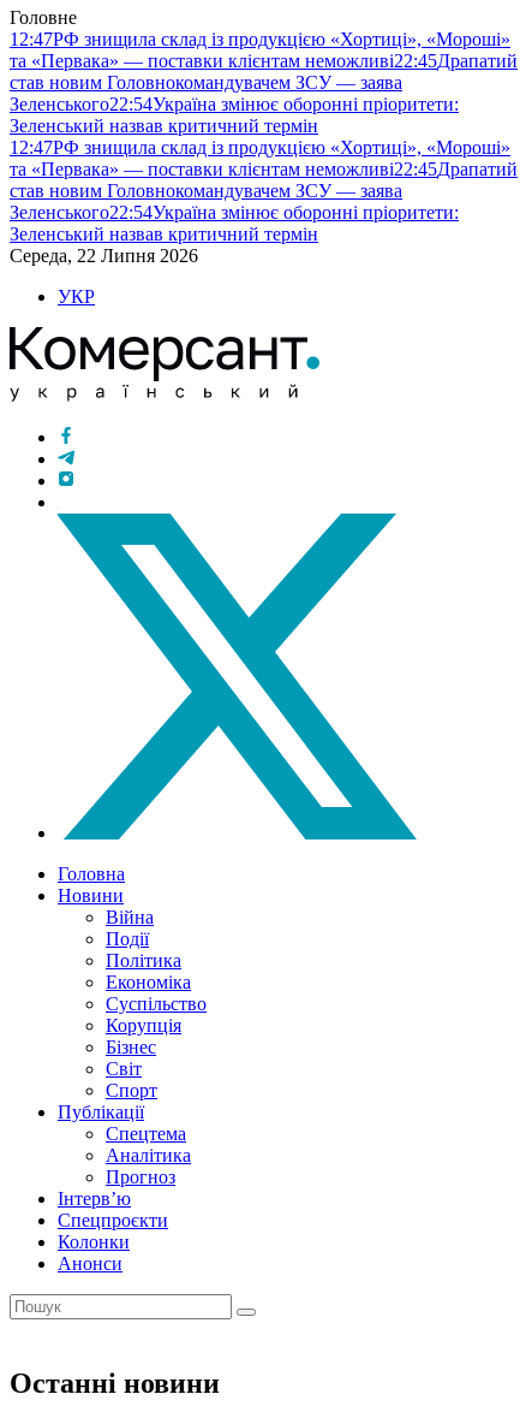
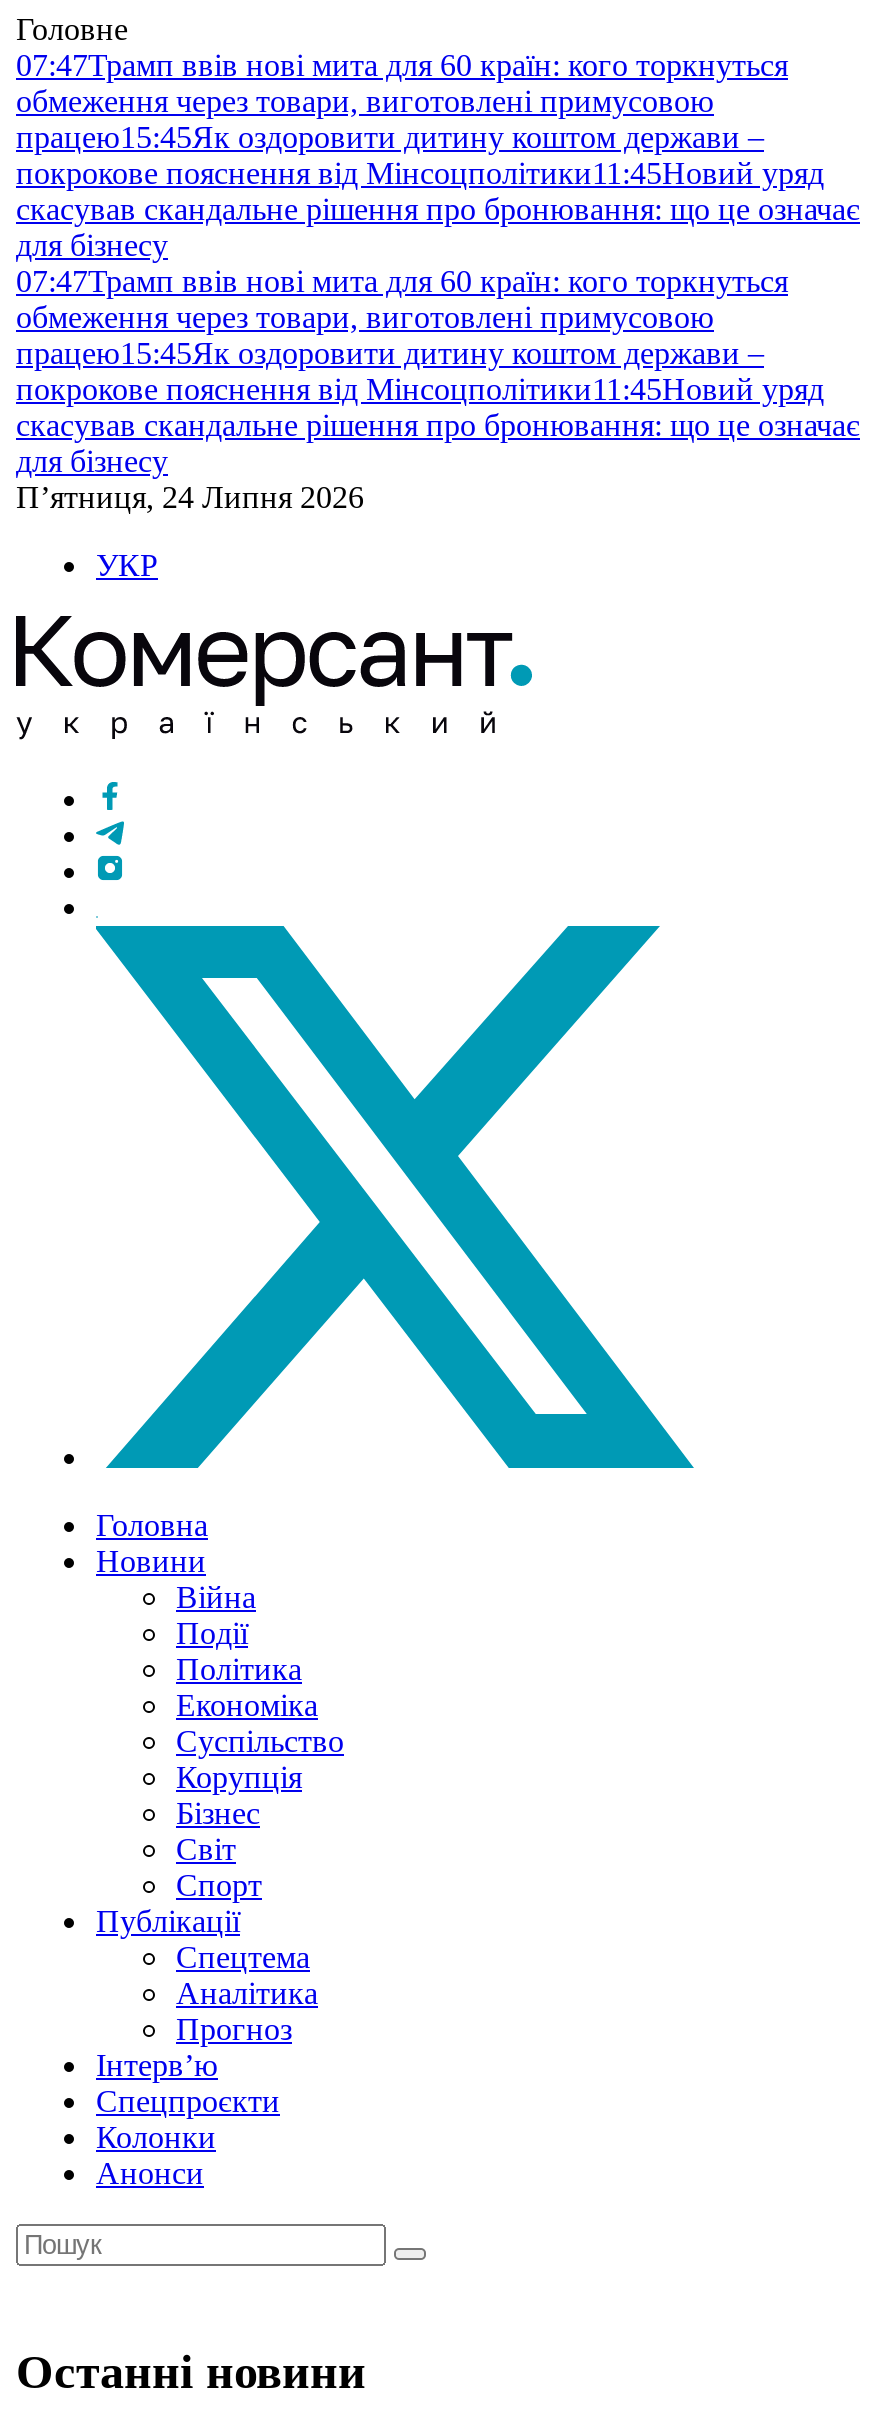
[10,29,518,266] 12:47РФ знищила склад із продукцією «Хортиці», «Мороші» | та «Первака» — поставки клієнтам неможливі22:45Драпатий | став новим Головнокомандувачем ЗСУ — заява | Зеленського22:54Україна змінює оборонні пріоритети: | Зеленський назвав критичний термін | 12:47РФ знищила склад із продукцією «Хортиці», «Мороші» | та «Первака» — поставки клієнтам неможливі22:45Драпатий | став новим Головнокомандувачем ЗСУ — заява | Зеленського22:54Україна змінює оборонні пріоритети: | Зеленський назвав критичний термін | Середа, 22 Липня 2026 -> [16,48,860,514] 07:47Трамп ввів нові мита для 60 країн: кого торкнуться | обмеження через товари, виготовлені примусовою | працею15:45Як оздоровити дитину коштом держави – | покрокове пояснення від Мінсоцполітики11:45Новий уряд | скасував скандальне рішення про бронювання: що це означає | для бізнесу | 07:47Трамп ввів нові мита для 60 країн: кого торкнуться | обмеження через товари, виготовлені примусовою | працею15:45Як оздоровити дитину коштом держави – | покрокове пояснення від Мінсоцполітики11:45Новий уряд | скасував скандальне рішення про бронювання: що це означає | для бізнесу | П’ятниця, 24 Липня 2026

